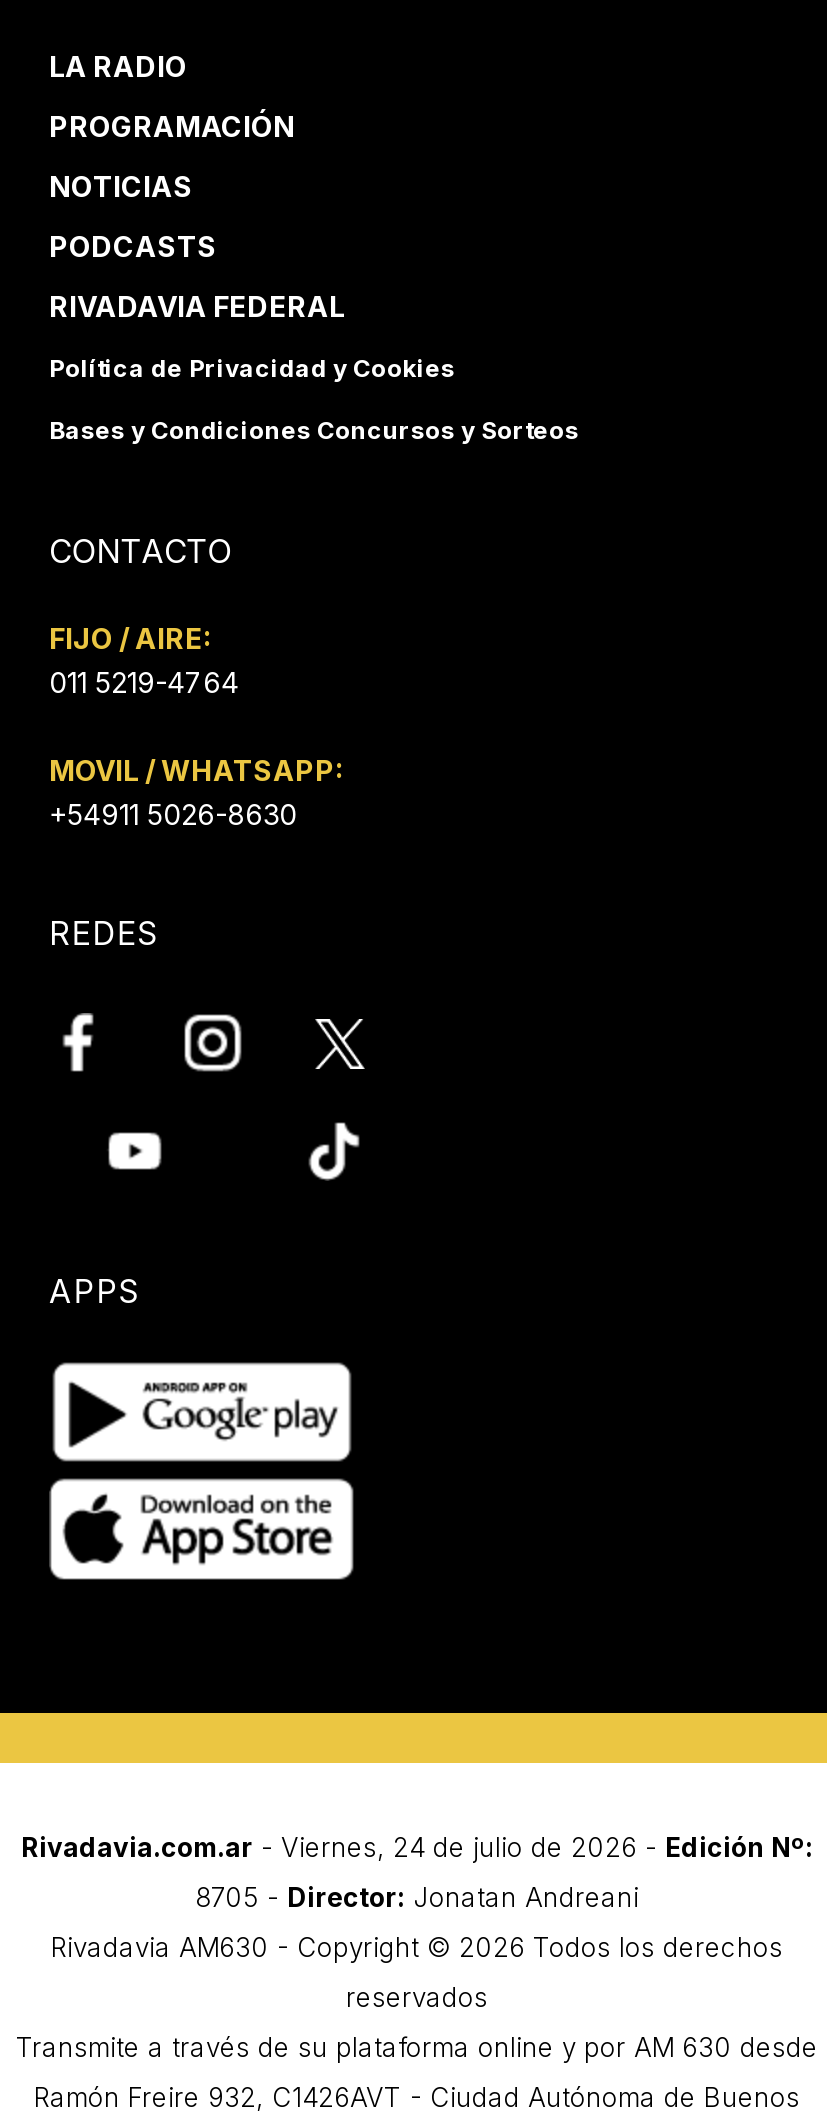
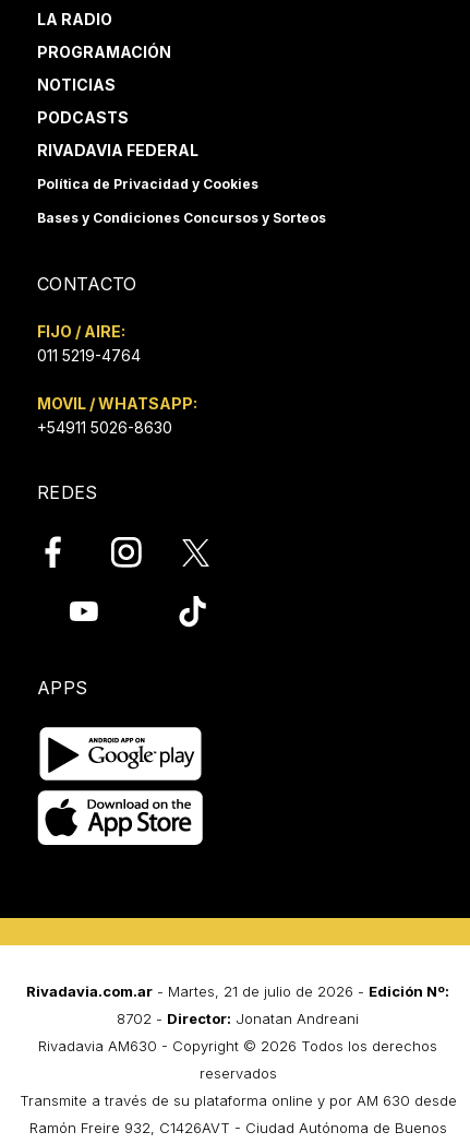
[21,1832,813,1864] Rivadavia.com.ar - Viernes, 24 de julio de 2026 - Edición Nº: -> [26,983,449,1000] Rivadavia.com.ar - Martes, 21 de julio de 2026 - Edición Nº:
[195,1882,639,1914] 8705 - Director: Jonatan Andreani -> [117,1010,359,1028] 8702 - Director: Jonatan Andreani

